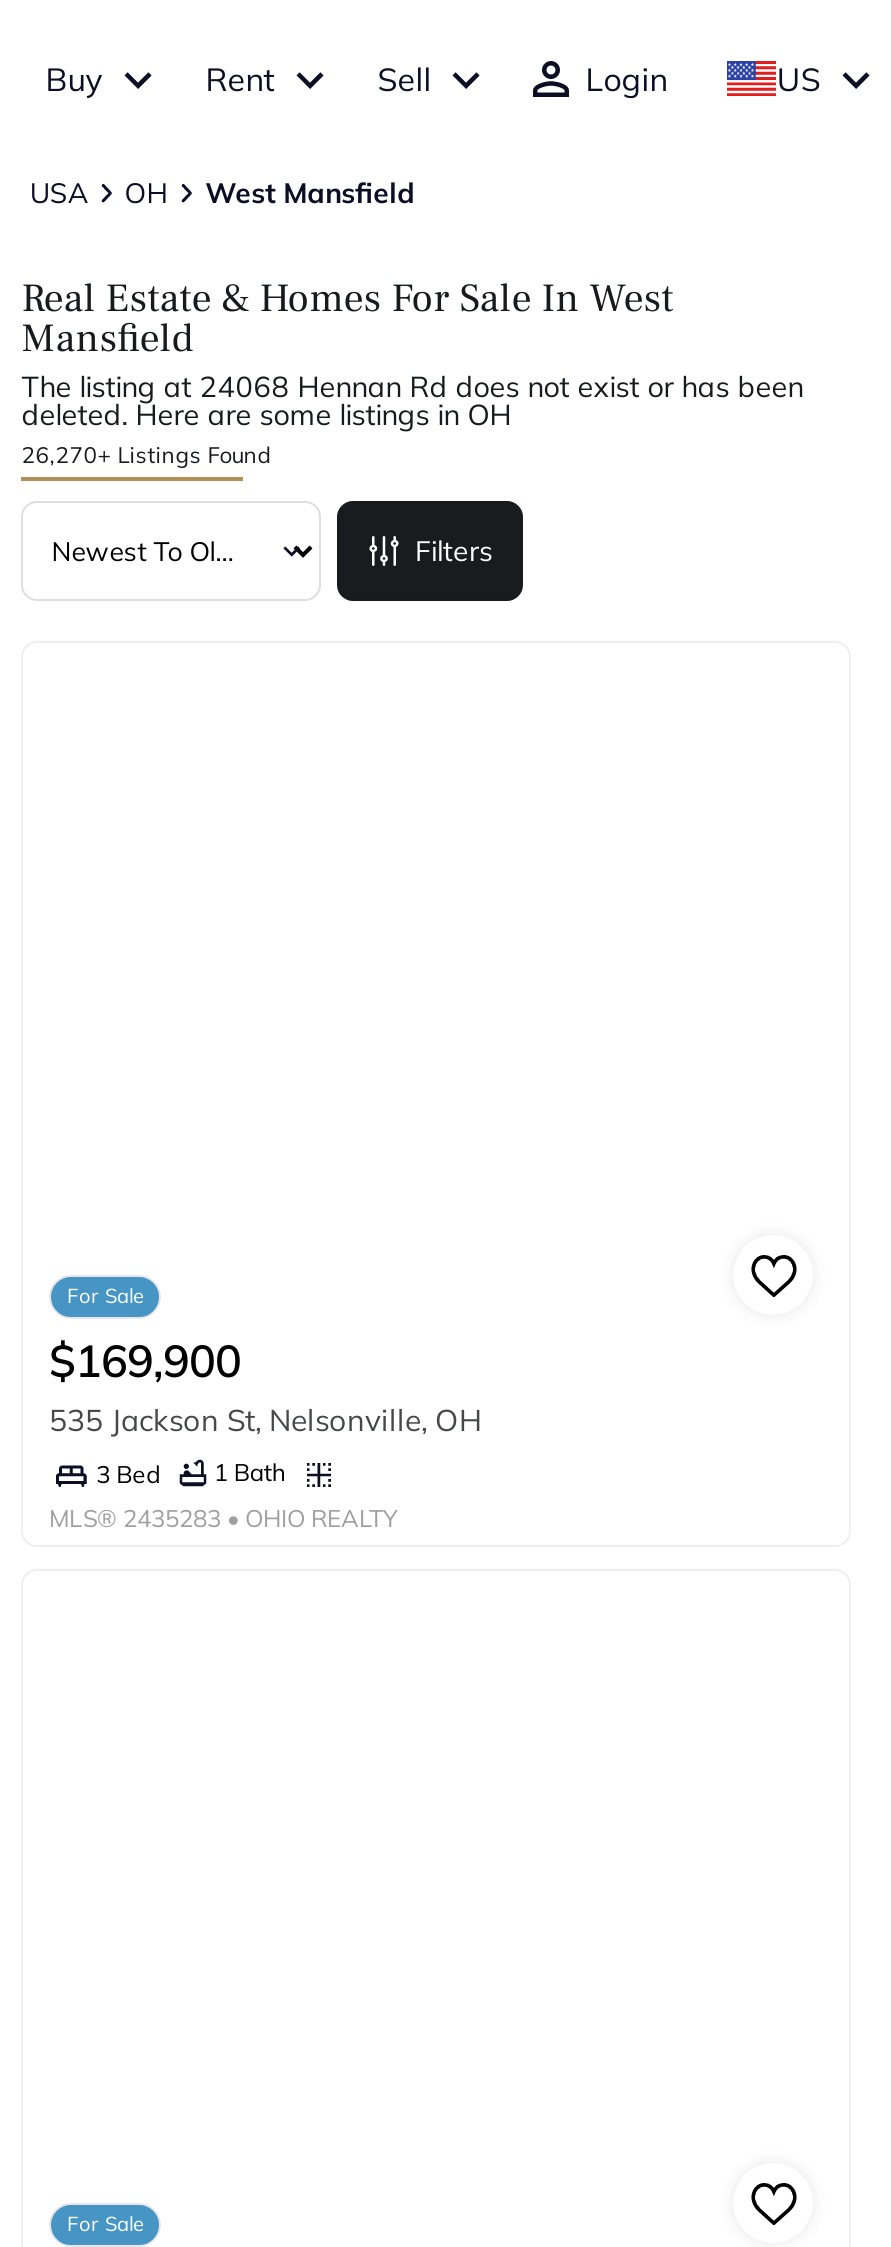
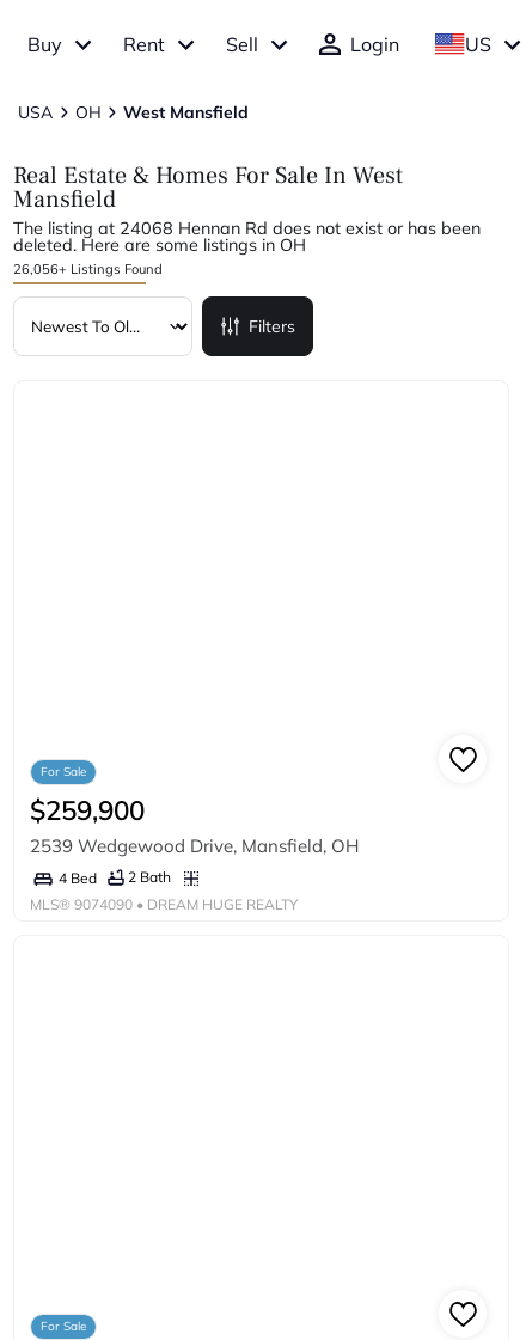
[21,441,271,469] 26,270+ Listings Found -> [13,261,163,277] 26,056+ Listings Found
[49,1331,481,1440] $169,900 | 535 Jackson St, Nelsonville, OH -> [30,792,359,858] $259,900 | 2539 Wedgewood Drive, Mansfield, OH
[96,1457,286,1488] 3 Bed | 1 Bath -> [58,868,171,886] 4 Bed | 2 Bath
[49,1503,397,1533] MLS® 2435283 • OHIO REALTY -> [30,895,298,913] MLS® 9074090 • DREAM HUGE REALTY

